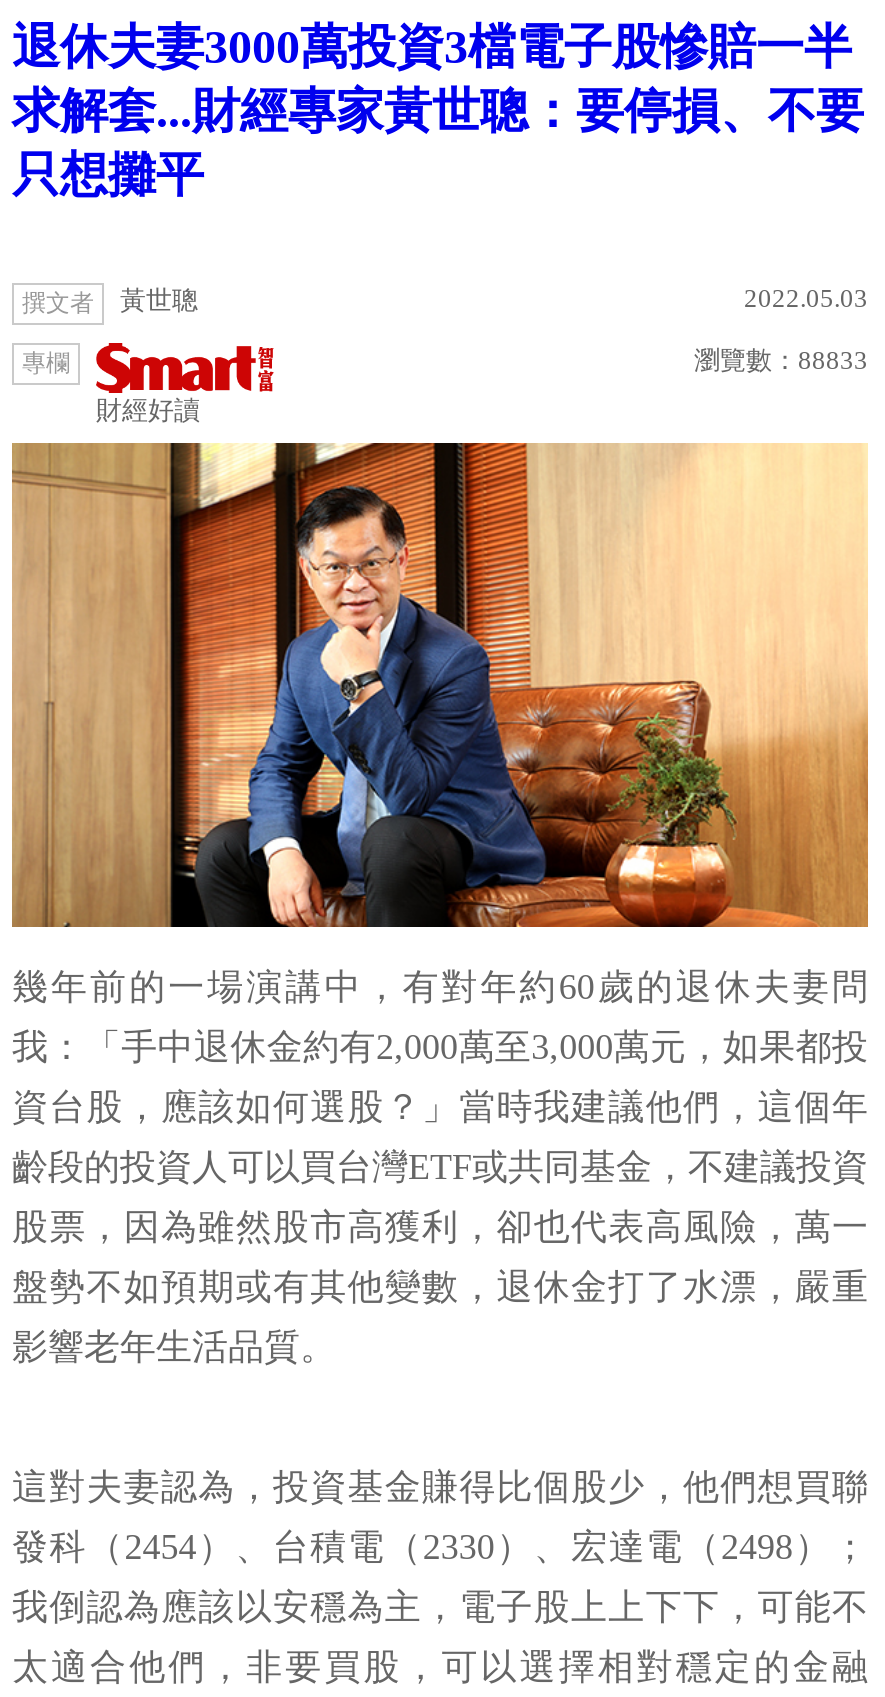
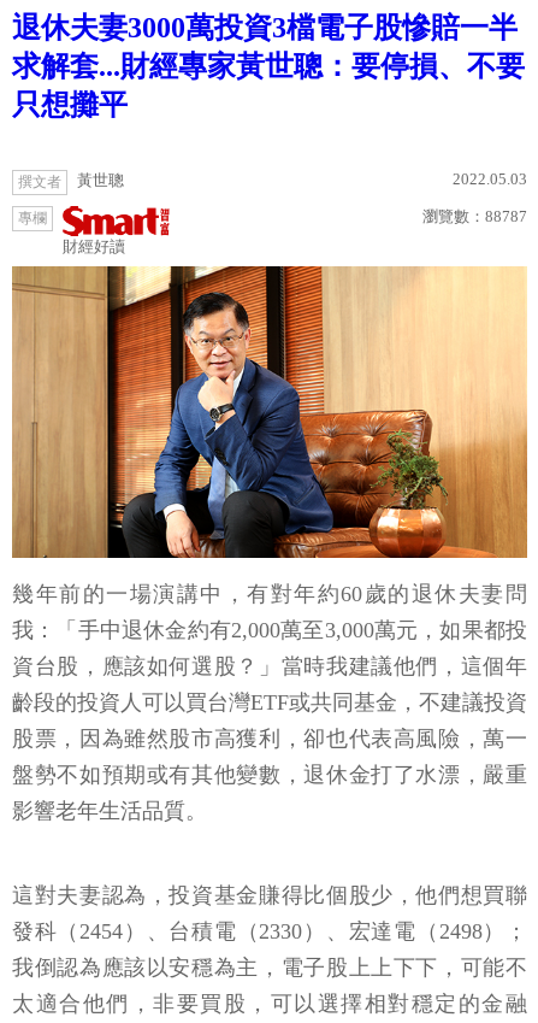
[694,345,868,375] 瀏覽數：88833 -> [422,207,527,225] 瀏覽數：88787

